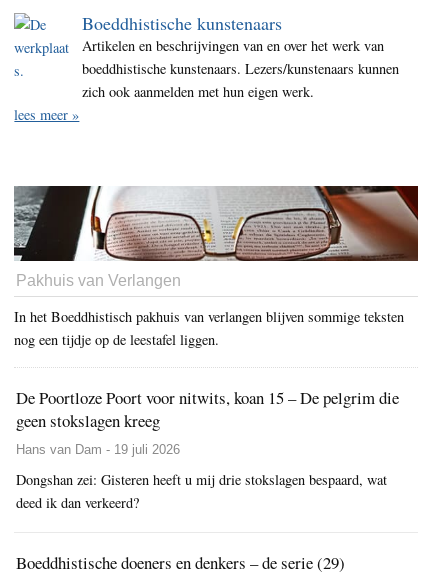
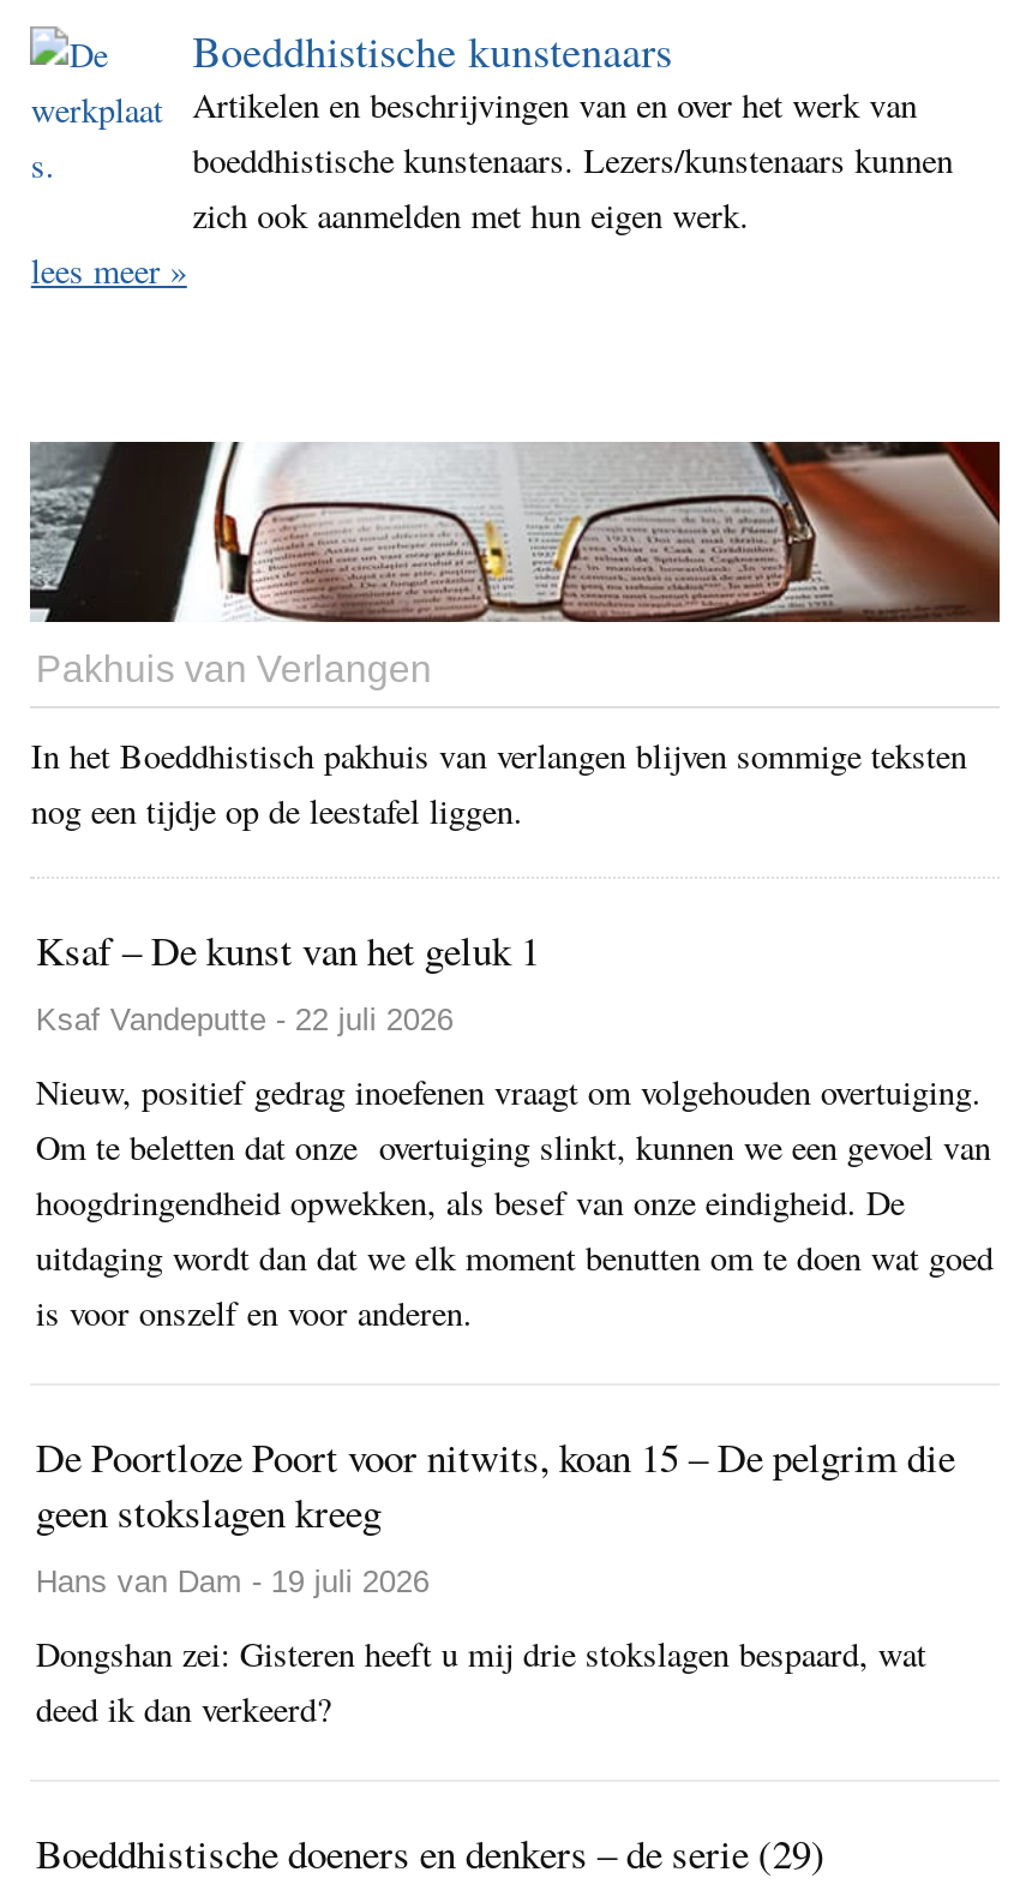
none -> [36,923,993,1336] Ksaf – De kunst van het geluk 1 | Ksaf Vandeputte - 22 juli 2026 | Nieuw, positief gedrag inoefenen vraagt om volgehouden overtuiging. | Om te beletten dat onze overtuiging slinkt, kunnen we een gevoel van | hoogdringendheid opwekken, als besef van onze eindigheid. De | uitdaging wordt dan dat we elk moment benutten om te doen wat goed | is voor onszelf en voor anderen.

